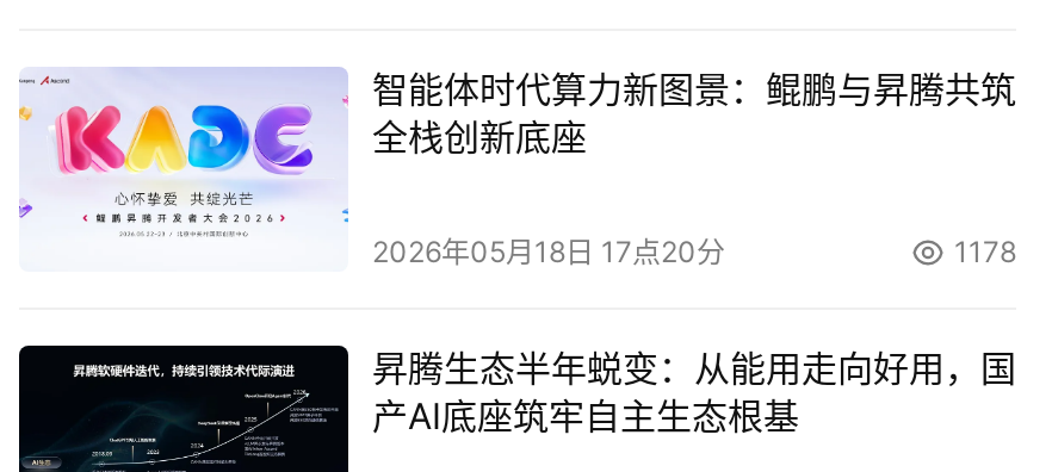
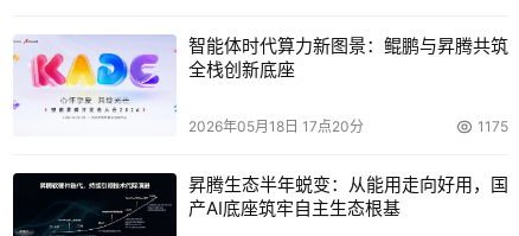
[954,234,1016,269] 1178 -> [478,117,508,135] 1175

